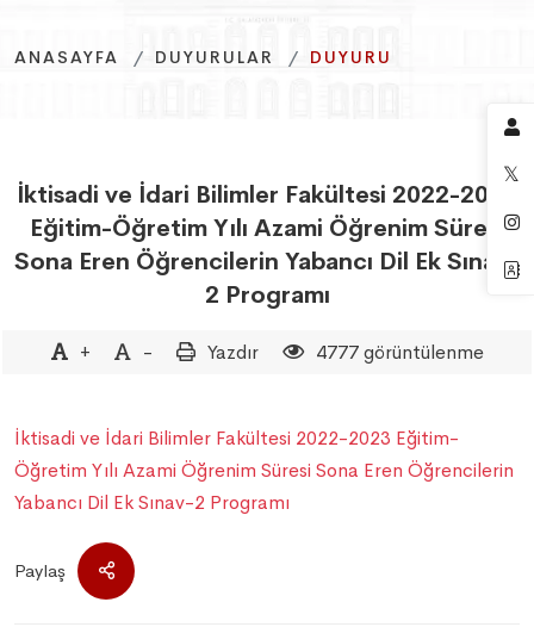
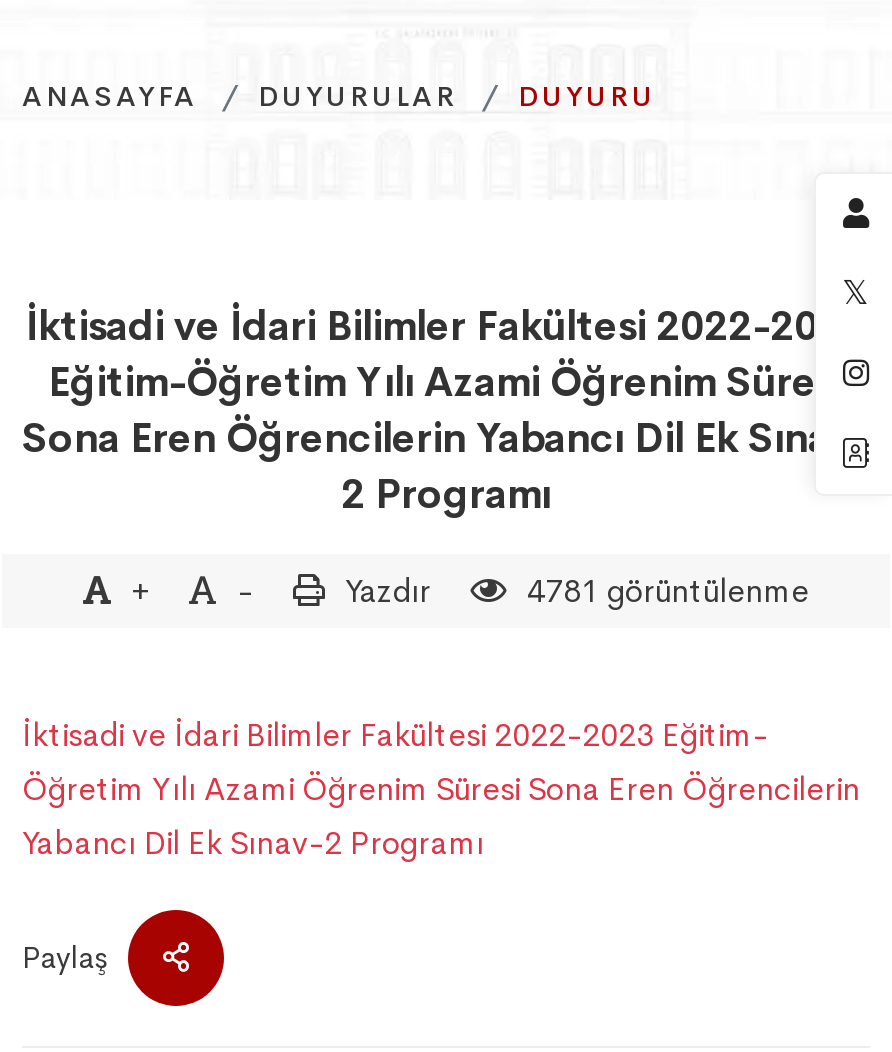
[311,340,483,365] 4777 görüntülenme -> [519,570,809,612] 4781 görüntülenme

